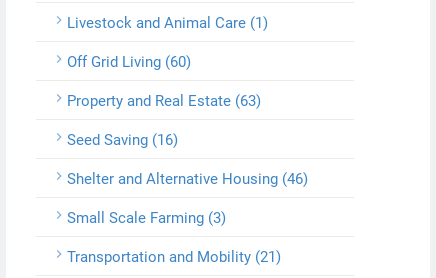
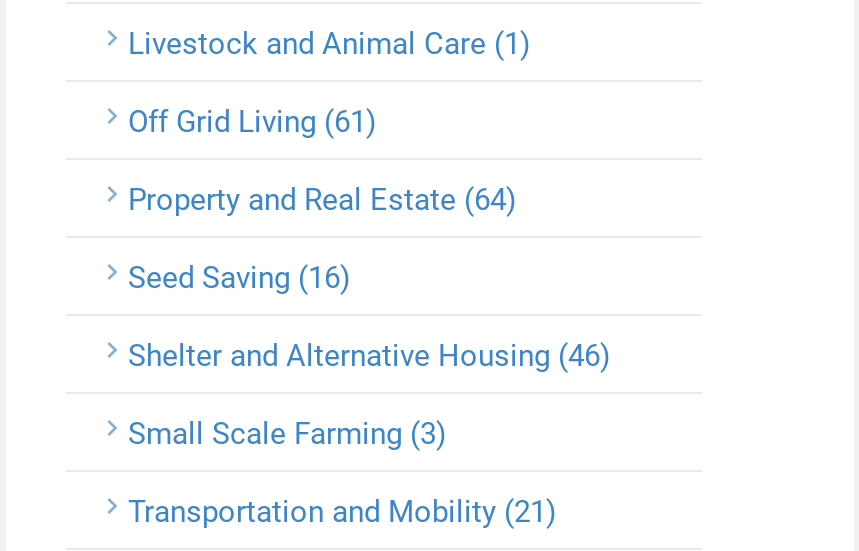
[67,53,191,71] Off Grid Living (60) -> [128,104,376,140] Off Grid Living (61)
[67,92,261,110] Property and Real Estate (63) -> [128,182,516,218] Property and Real Estate (64)

